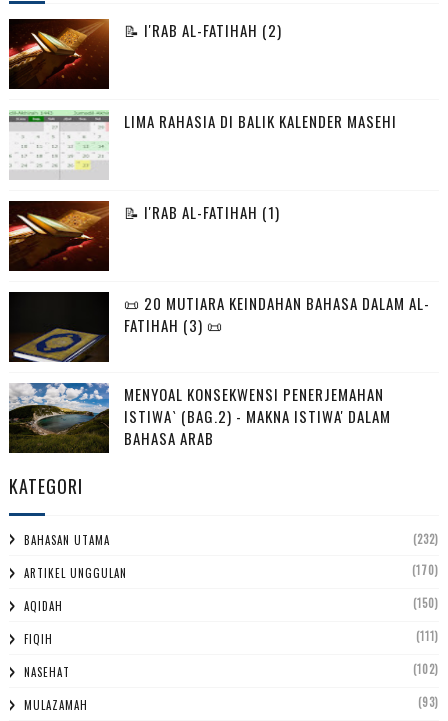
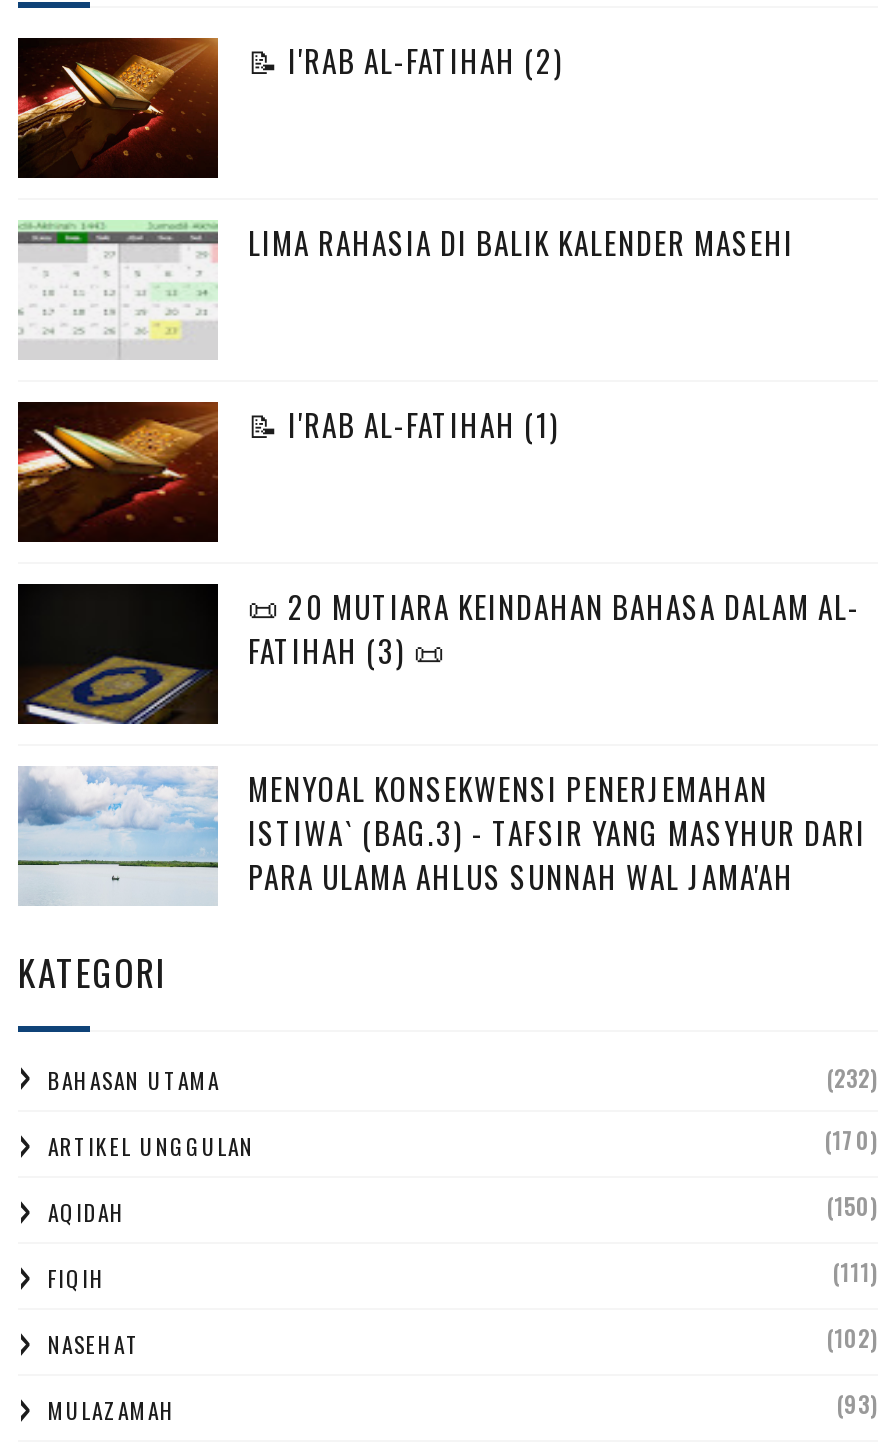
[8,382,391,454] [image] | ISTIWA` (BAG.2) - MAKNA ISTIWA' DALAM | BAHASA ARAB -> [16,766,866,906] [image] | ISTIWA` (BAG.3) - TAFSIR YANG MASYHUR DARI | PARA ULAMA AHLUS SUNNAH WAL JAMA'AH

